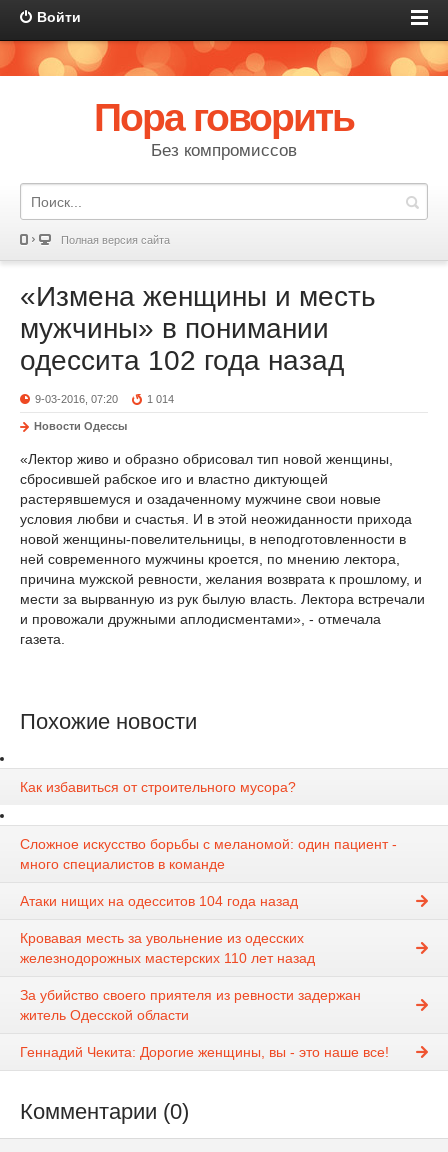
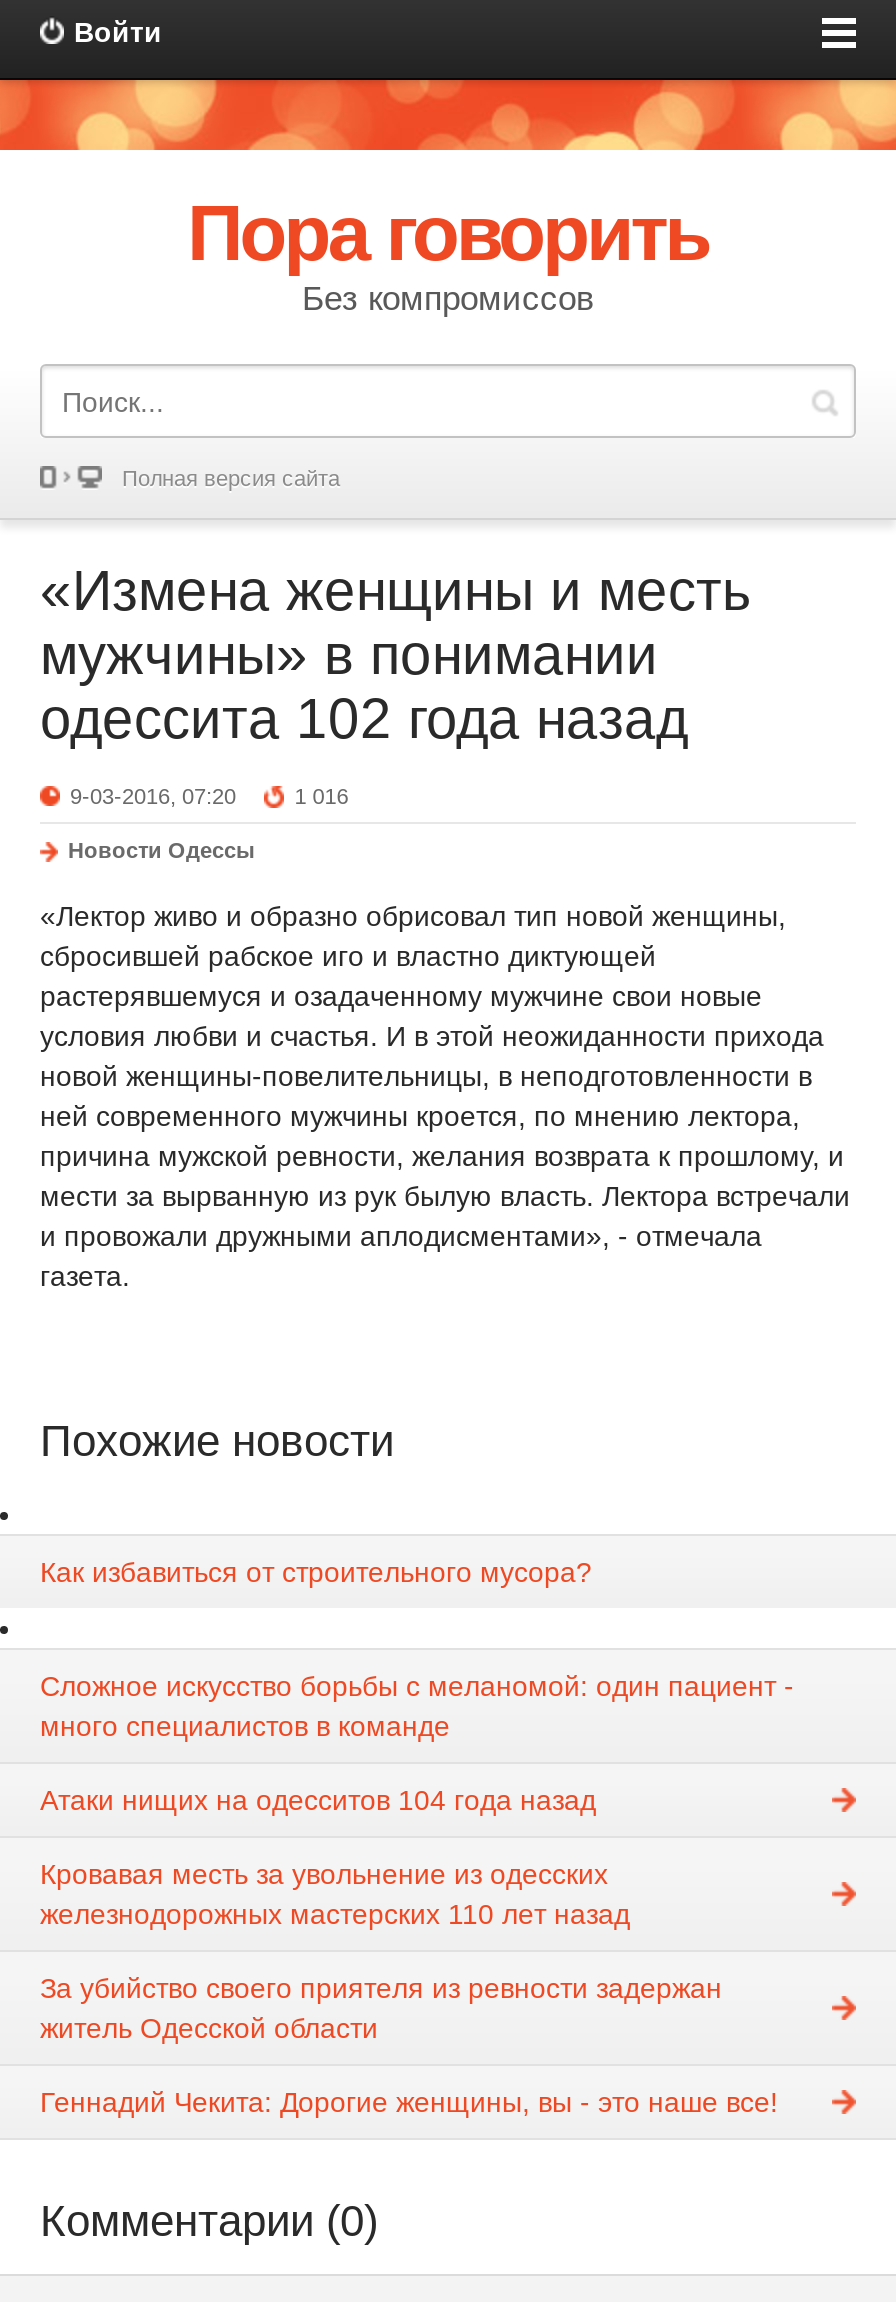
[147,393,174,405] 1 014 -> [294,784,348,808] 1 016

